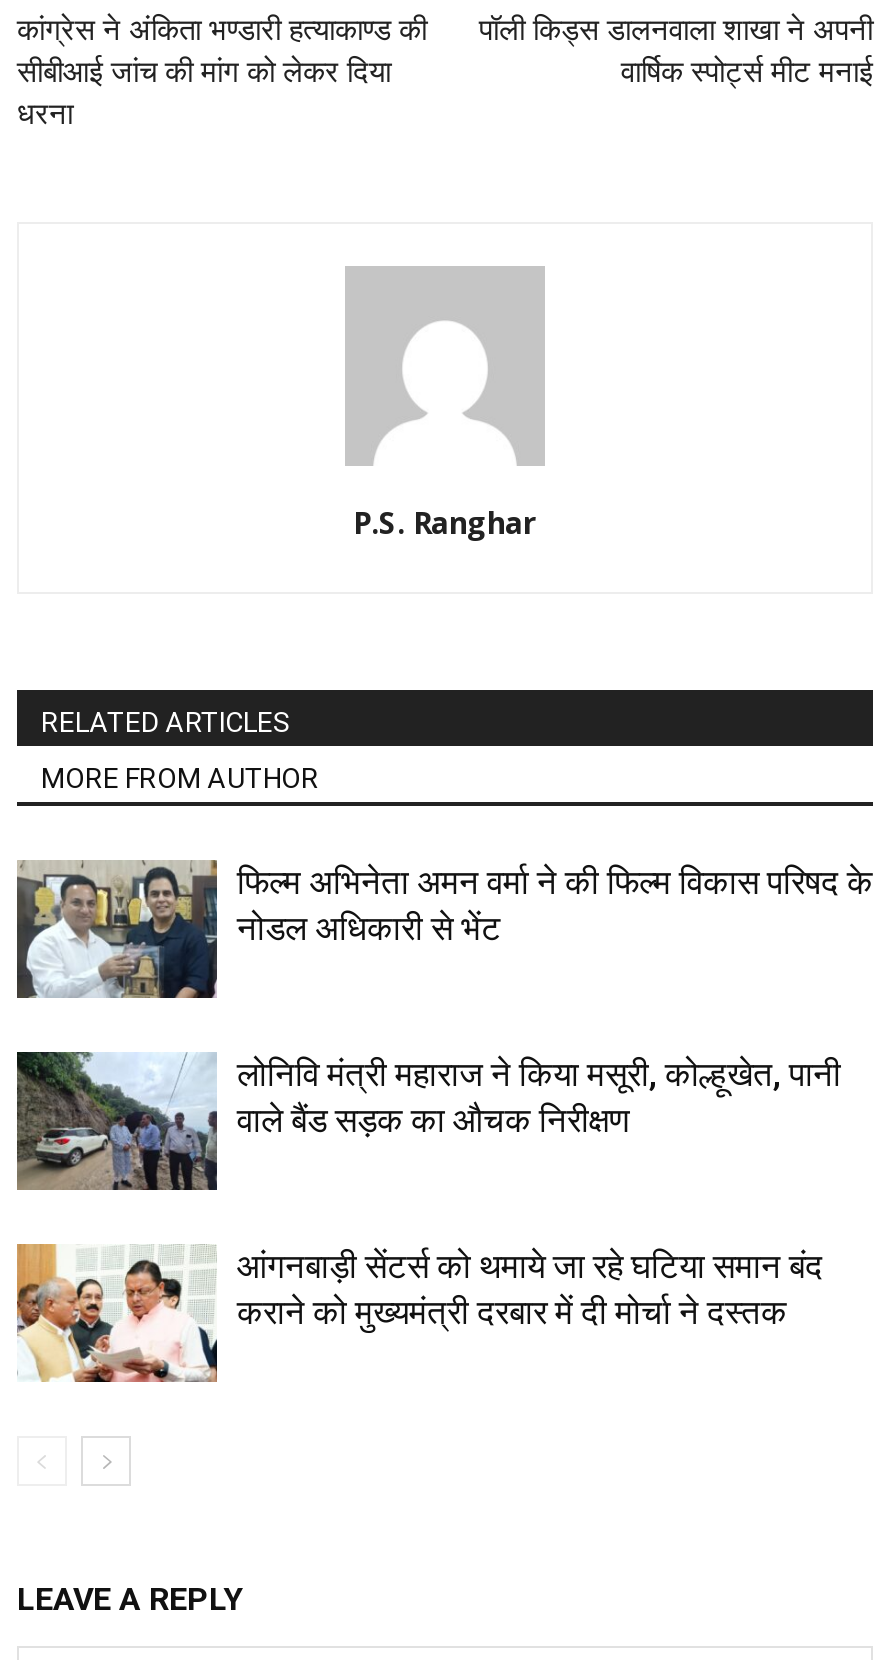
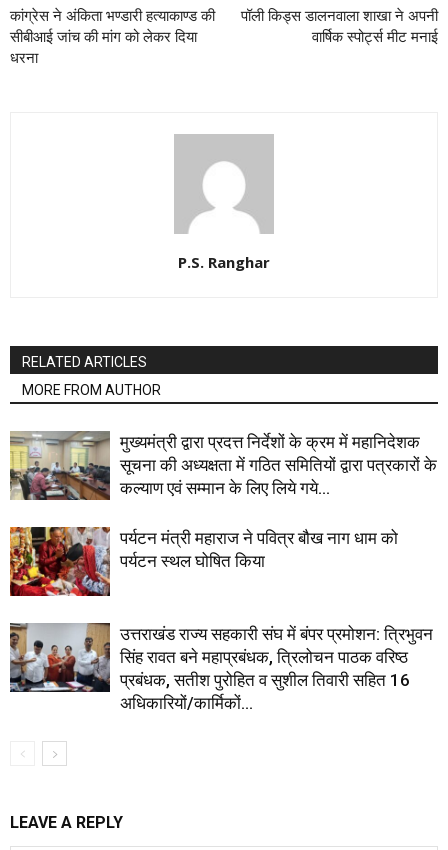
[17,862,873,1000] [image] | फिल्म अभिनेता अमन वर्मा ने की फिल्म विकास परिषद के | नोडल अधिकारी से भेंट -> [9,431,437,501] [image] | मुख्यमंत्री द्वारा प्रदत्त निर्देशों के क्रम में महानिदेशक | सूचना की अध्यक्षता में गठित समितियों द्वारा पत्रकारों के | कल्याण एवं सम्मान के लिए लिये गये...
[15,1050,841,1192] [image] | लोनिवि मंत्री महाराज ने किया मसूरी, कोल्हूखेत, पानी | वाले बैंड सड़क का औचक निरीक्षण -> [9,526,398,597] [image] | पर्यटन मंत्री महाराज ने पवित्र बौख नाग धाम को | पर्यटन स्थल घोषित किया
[15,1242,823,1384] [image] | आंगनबाड़ी सेंटर्स को थमाये जा रहे घटिया समान बंद | कराने को मुख्यमंत्री दरबार में दी मोर्चा ने दस्तक -> [9,622,433,713] [image] | उत्तराखंड राज्य सहकारी संघ में बंपर प्रमोशन: त्रिभुवन | सिंह रावत बने महाप्रबंधक, त्रिलोचन पाठक वरिष्ठ | प्रबंधक, सतीश पुरोहित व सुशील तिवारी सहित 16 | अधिकारियों/कार्मिकों...

